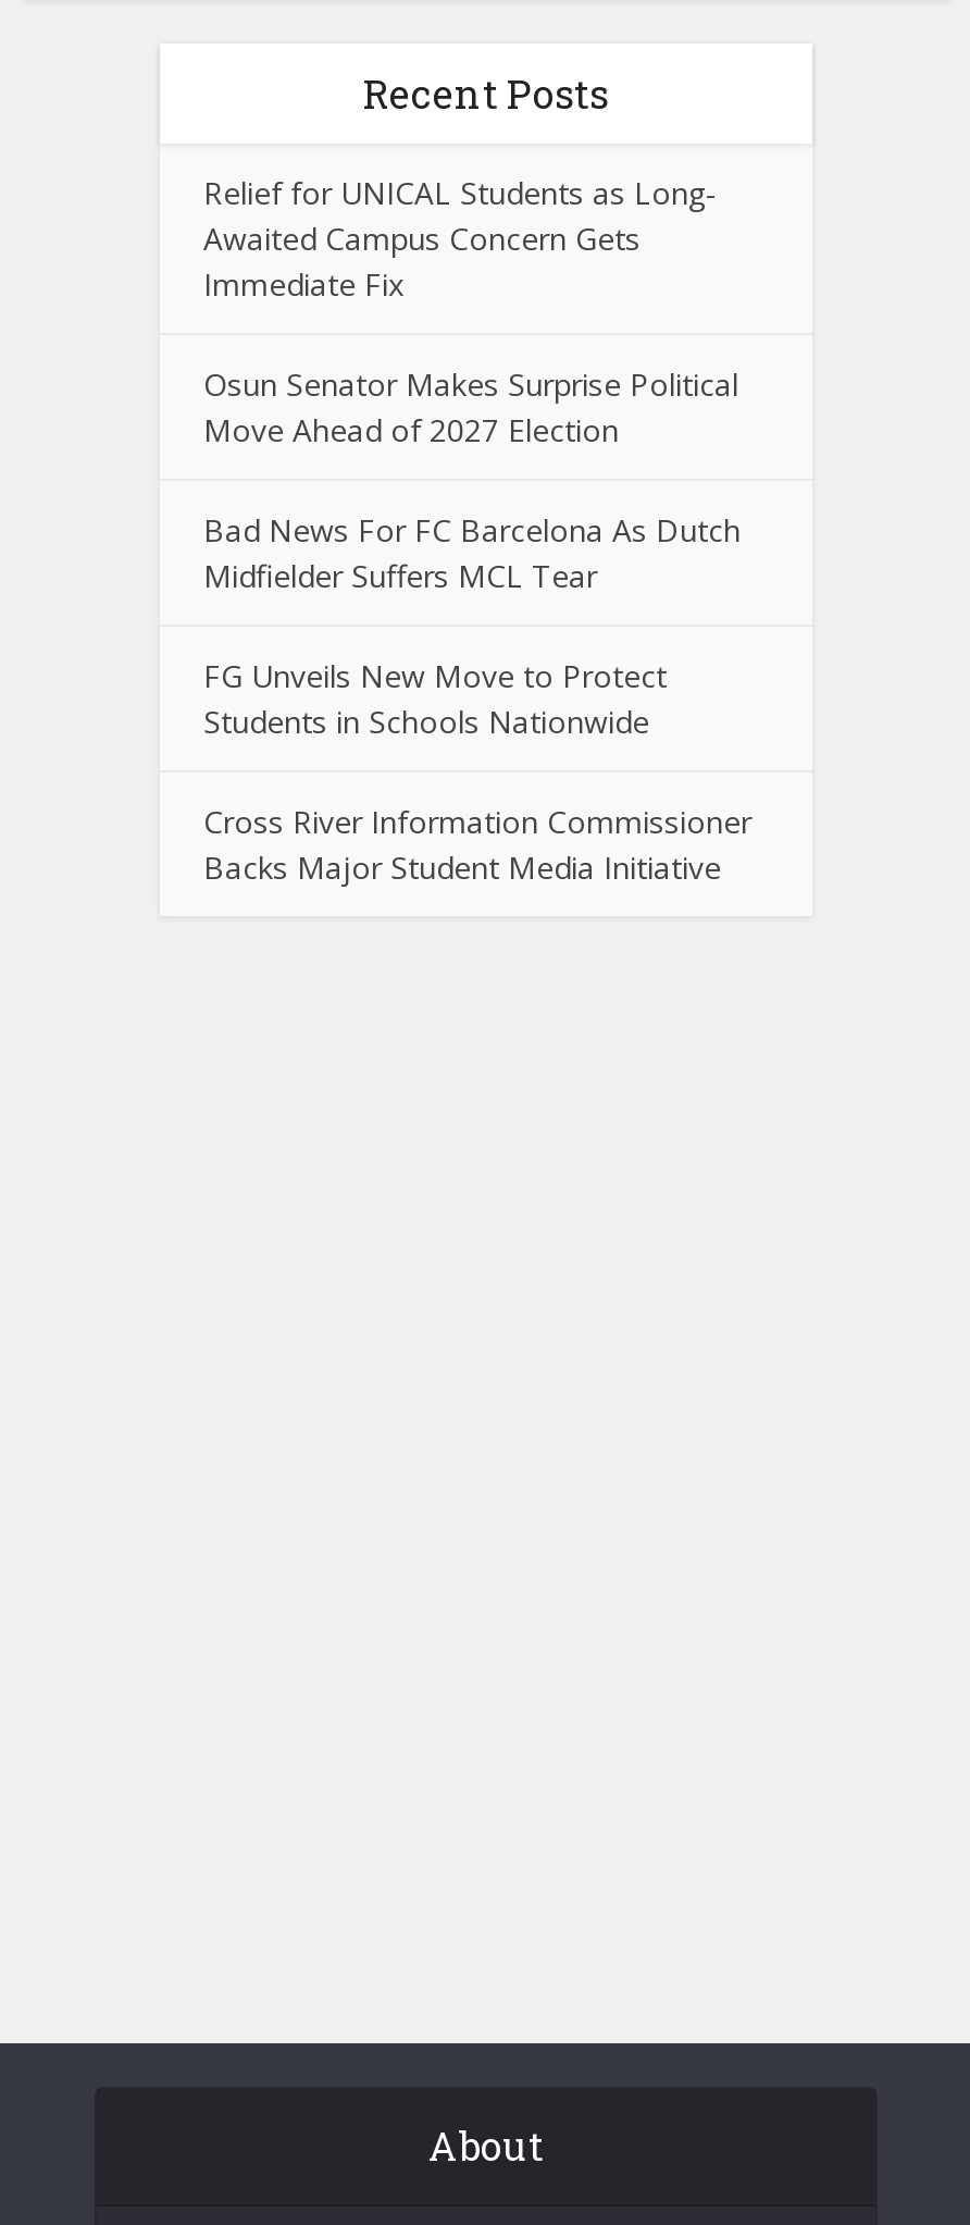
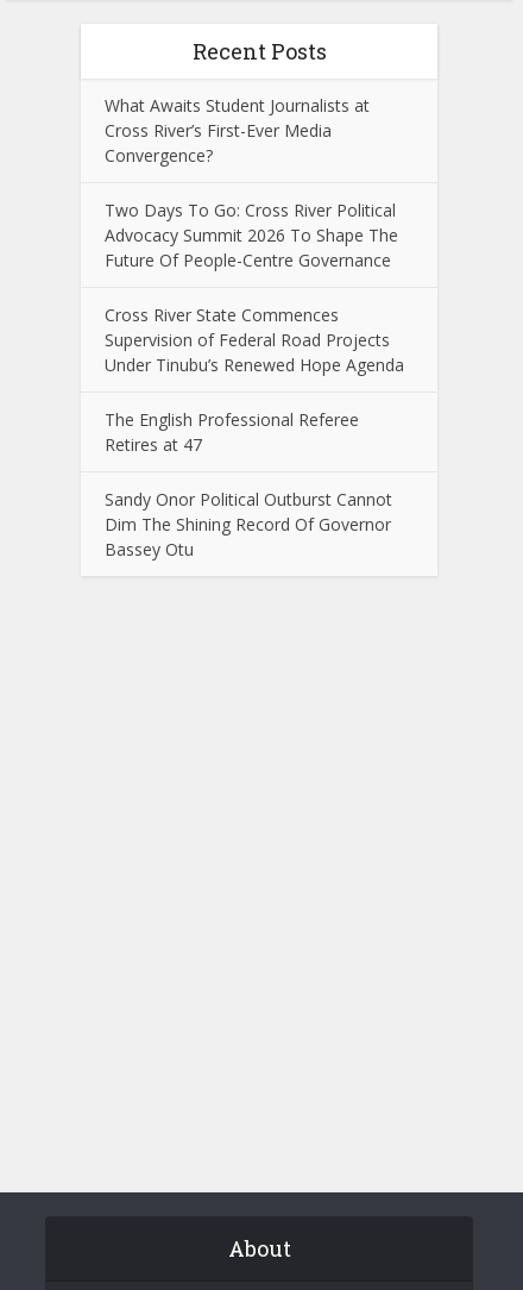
[203,172,717,305] Relief for UNICAL Students as Long- | Awaited Campus Concern Gets | Immediate Fix -> [105,94,370,167] What Awaits Student Journalists at | Cross River’s First-Ever Media | Convergence?
[203,363,738,450] Osun Senator Makes Surprise Political | Move Ahead of 2027 Election -> [105,199,398,271] Two Days To Go: Cross River Political | Advocacy Summit 2026 To Shape The | Future Of People-Centre Governance
[203,509,741,596] Bad News For FC Barcelona As Dutch | Midfielder Suffers MCL Tear -> [105,303,404,376] Cross River State Commences | Supervision of Federal Road Projects | Under Tinubu’s Renewed Hope Agenda
[203,655,667,742] FG Unveils New Move to Protect | Students in Schools Nationwide -> [105,408,359,456] The English Professional Referee | Retires at 47
[203,801,751,888] Cross River Information Commissioner | Backs Major Student Media Initiative -> [105,488,392,561] Sandy Onor Political Outburst Cannot | Dim The Shining Record Of Governor | Bassey Otu

